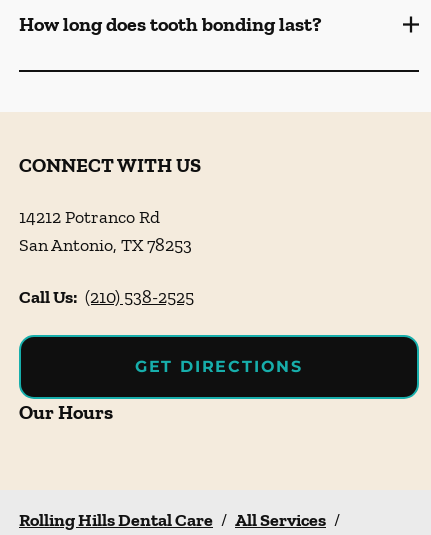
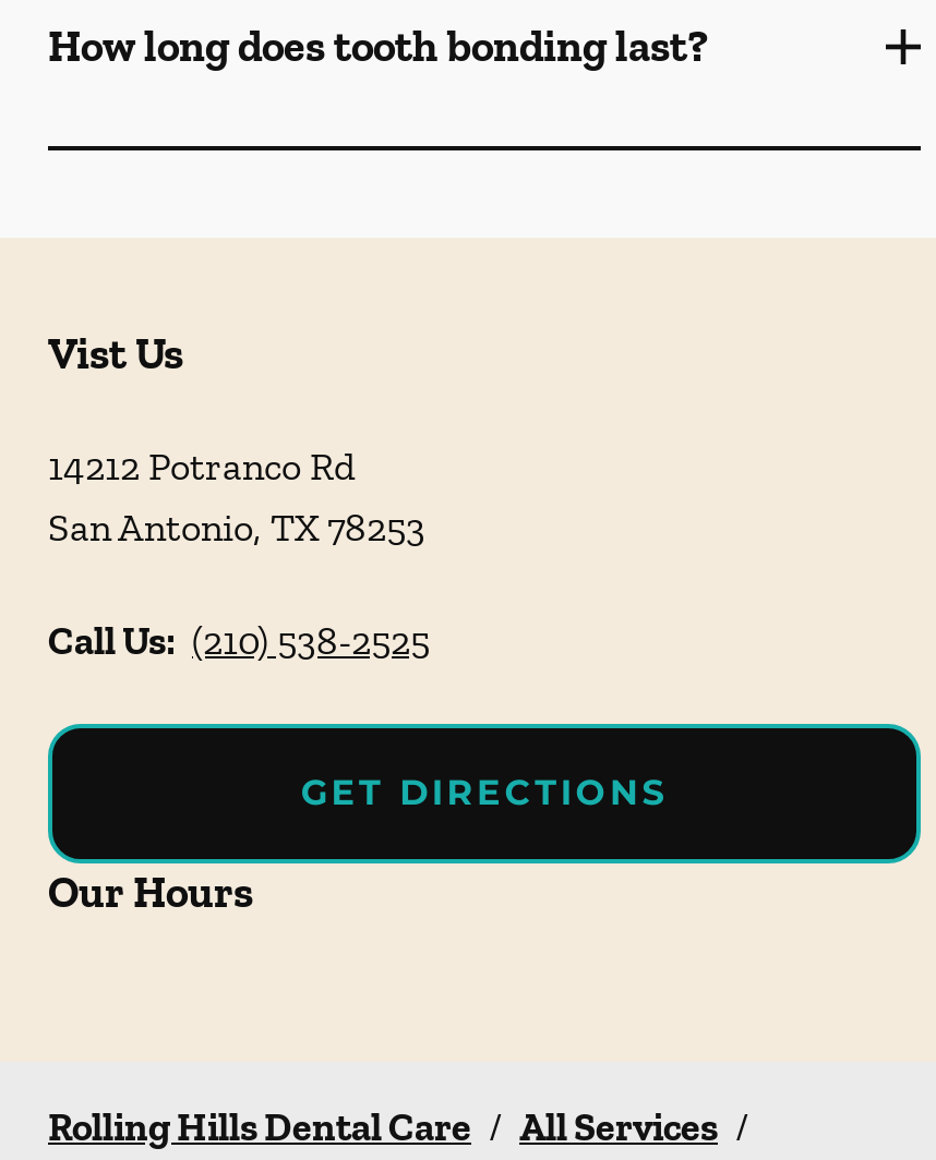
[19,153,201,177] CONNECT WITH US -> [48,327,183,379] Vist Us

